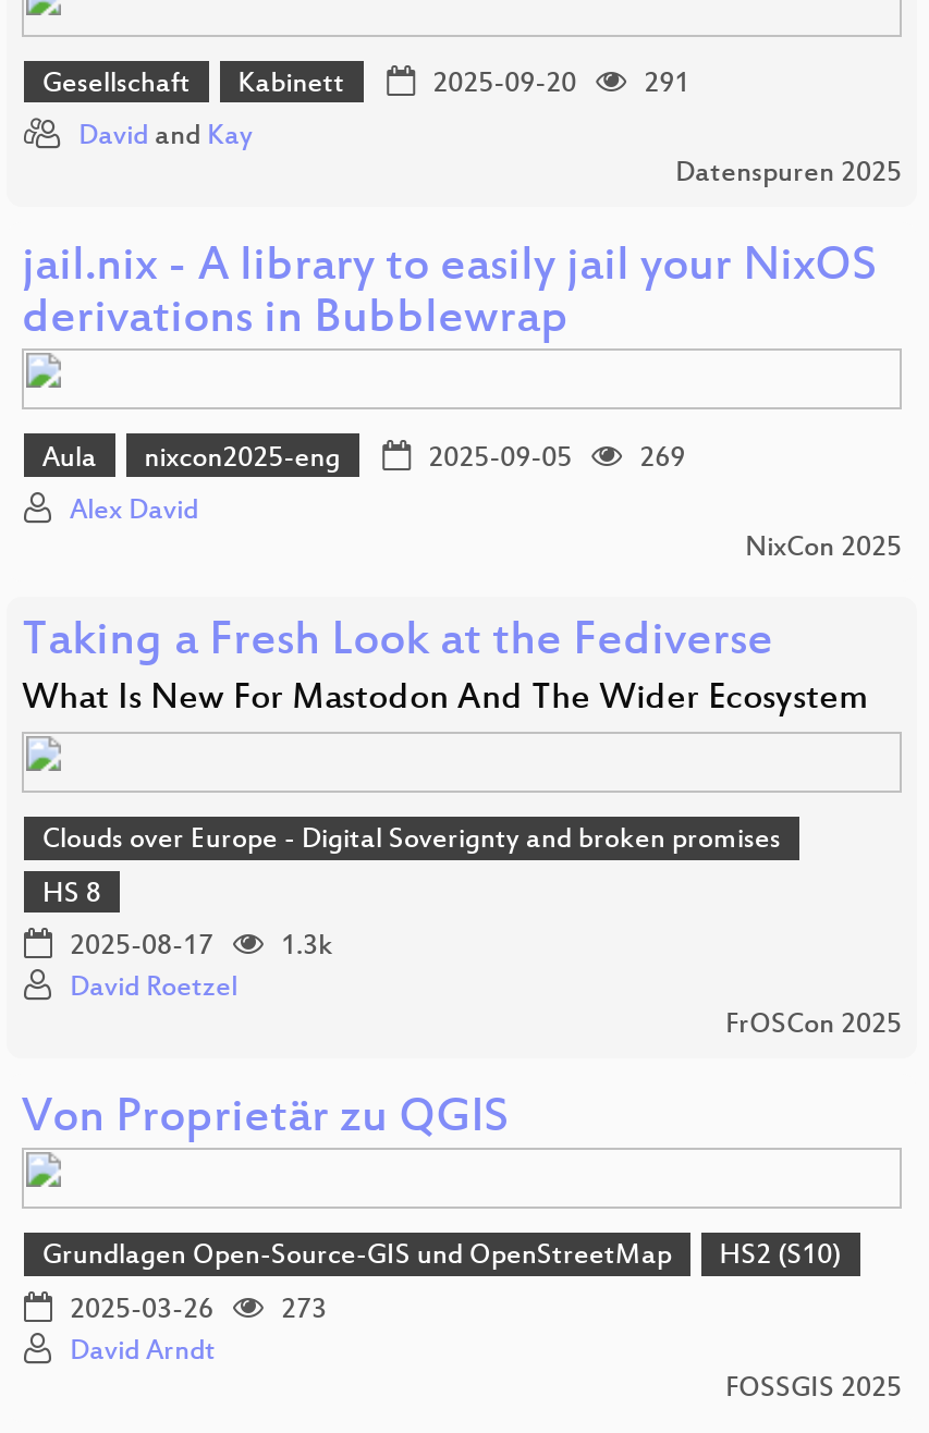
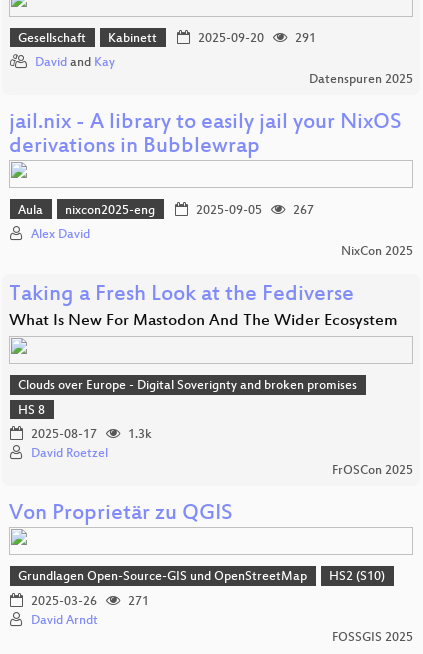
[422,443,685,474] 2025-09-05 269 -> [193,204,314,218] 2025-09-05 267
[63,1295,327,1326] 2025-03-26 273 -> [28,595,149,609] 2025-03-26 271

